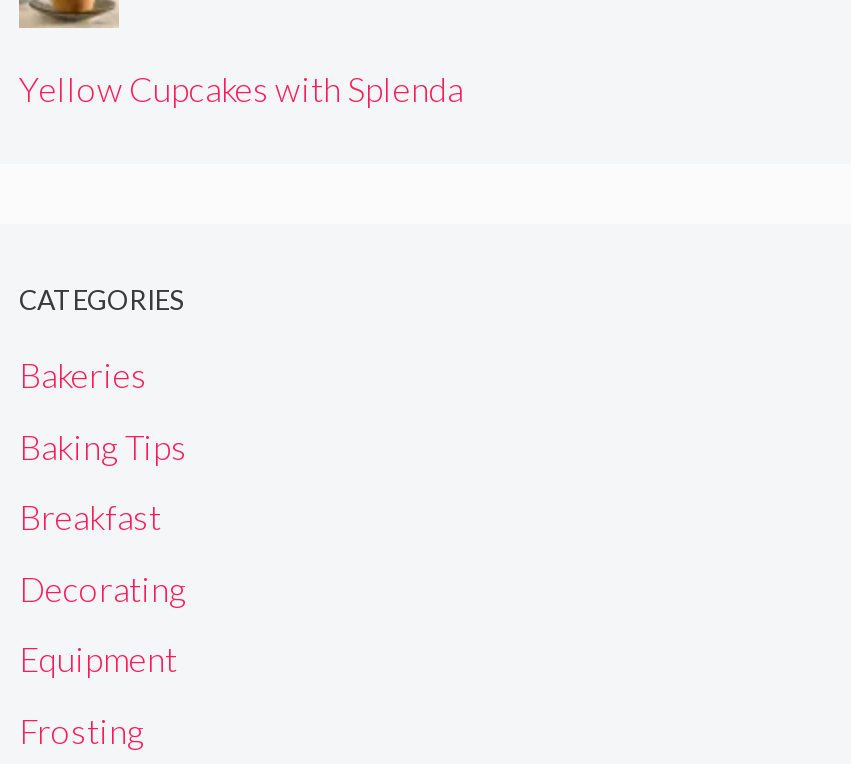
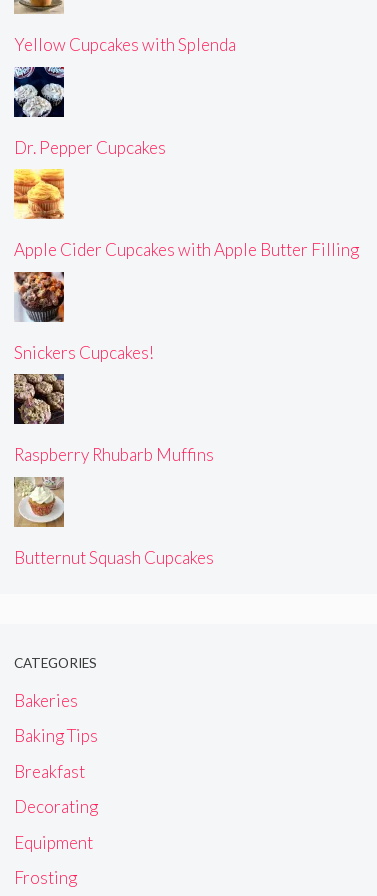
none -> [13,66,166,158] [image] | Dr. Pepper Cupcakes
none -> [13,168,359,260] [image] | Apple Cider Cupcakes with Apple Butter Filling
none -> [13,373,214,465] [image] | Raspberry Rhubarb Muffins
none -> [14,271,154,363] [image] | Snickers Cupcakes!
none -> [14,476,214,568] [image] | Butternut Squash Cupcakes

